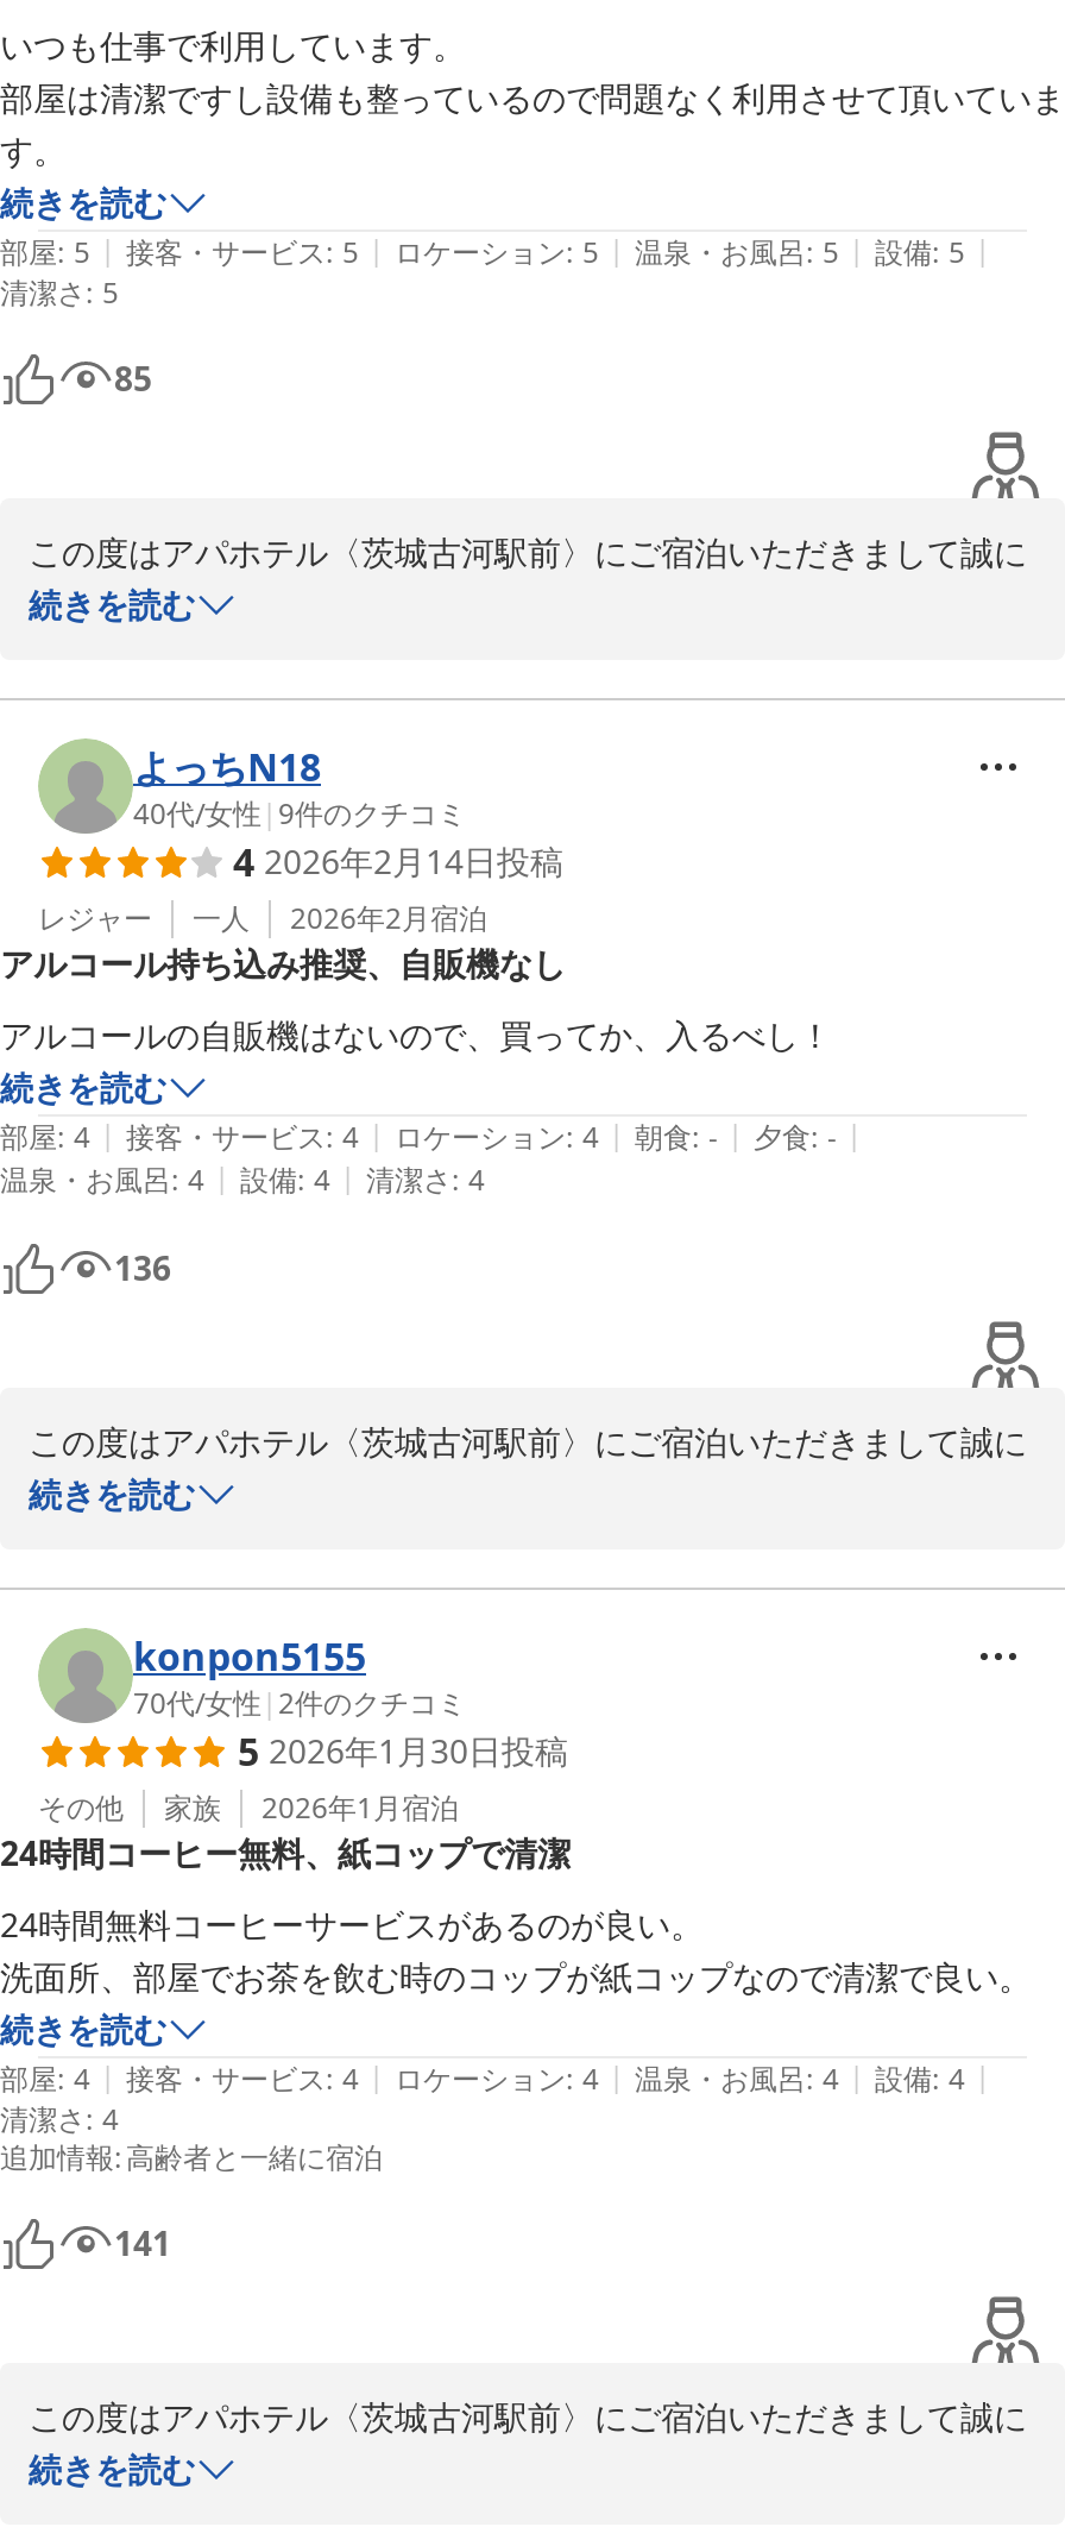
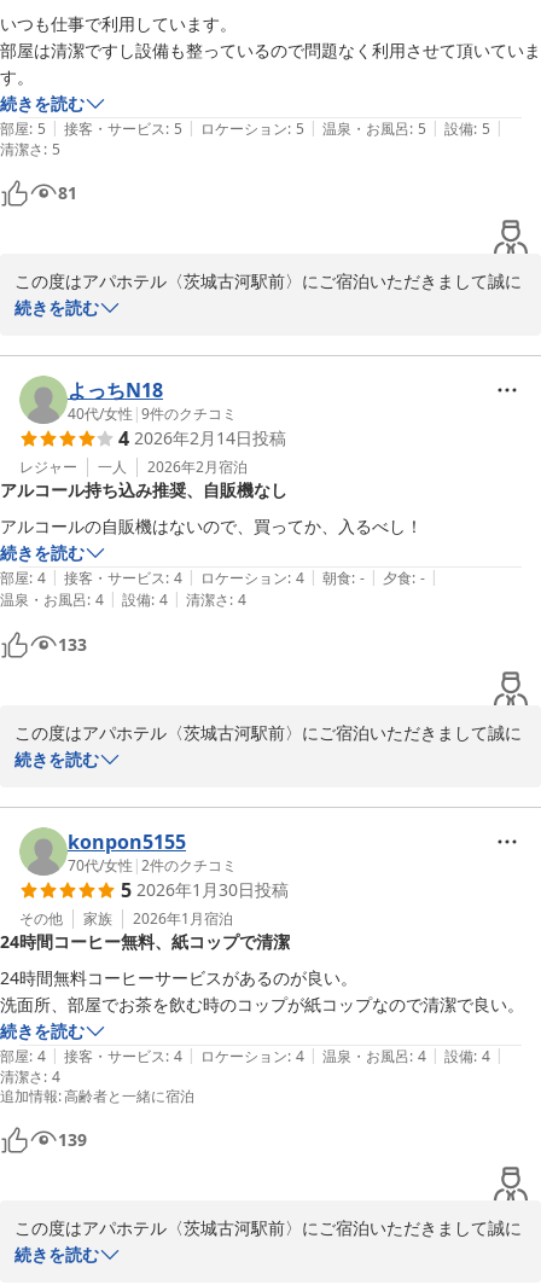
[114,356,152,401] 85 -> [58,181,77,204] 81
[114,1245,171,1290] 136 -> [58,633,87,656] 133
[114,2220,171,2265] 141 -> [58,1128,87,1151] 139

